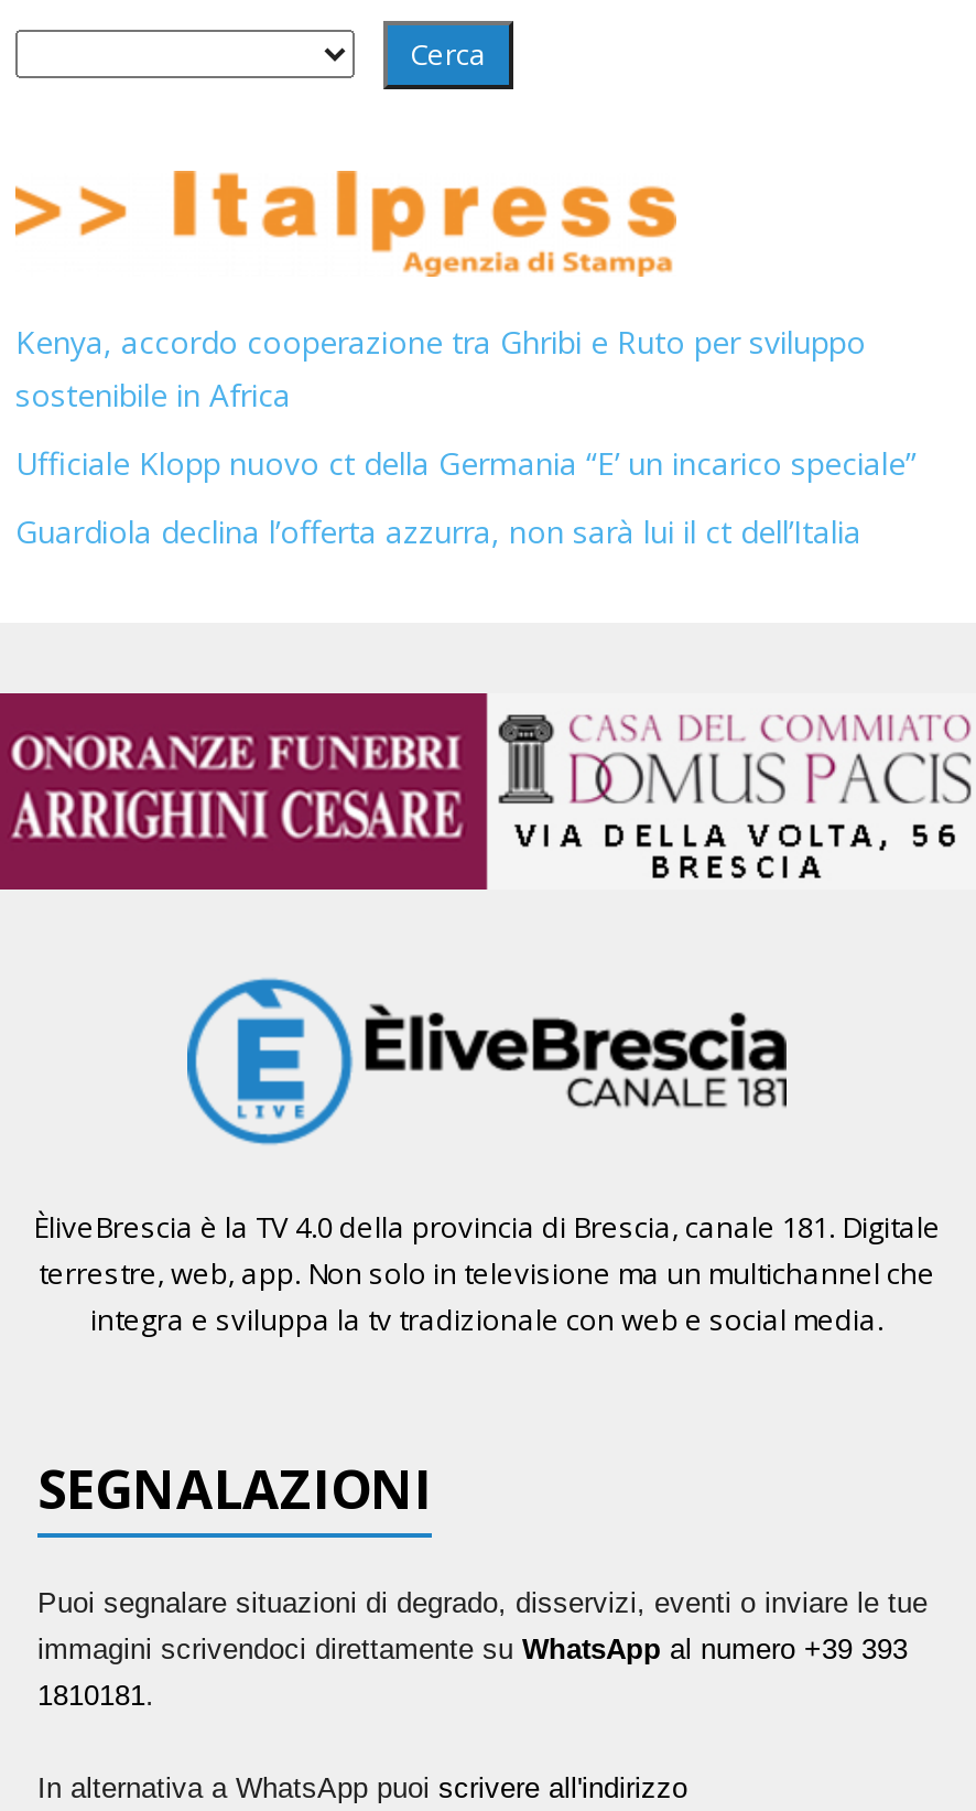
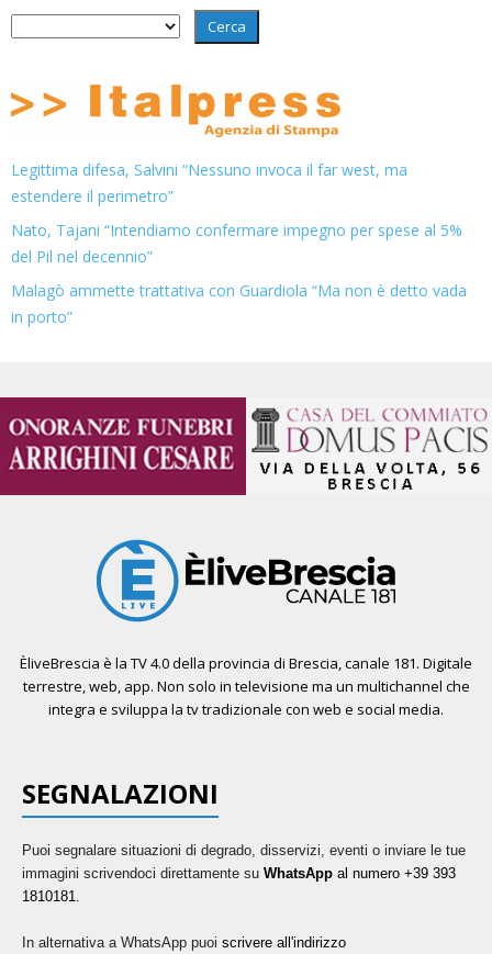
[15,320,866,415] Kenya, accordo cooperazione tra Ghribi e Ruto per sviluppo | sostenibile in Africa -> [11,159,407,206] Legittima difesa, Salvini “Nessuno invoca il far west, ma | estendere il perimetro”
[15,442,917,483] Ufficiale Klopp nuovo ct della Germania “E’ un incarico speciale” -> [11,219,462,267] Nato, Tajani “Intendiamo confermare impegno per spese al 5% | del Pil nel decennio”
[15,510,861,552] Guardiola declina l’offerta azzurra, non sarà lui il ct dell’Italia -> [11,280,467,327] Malagò ammette trattativa con Guardiola “Ma non è detto vada | in porto”

